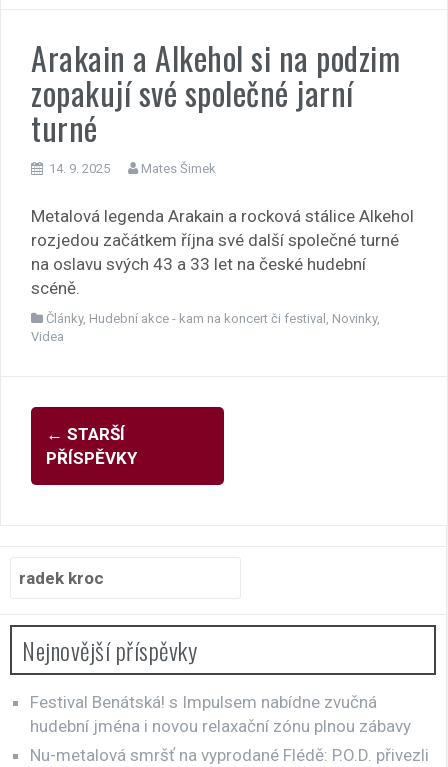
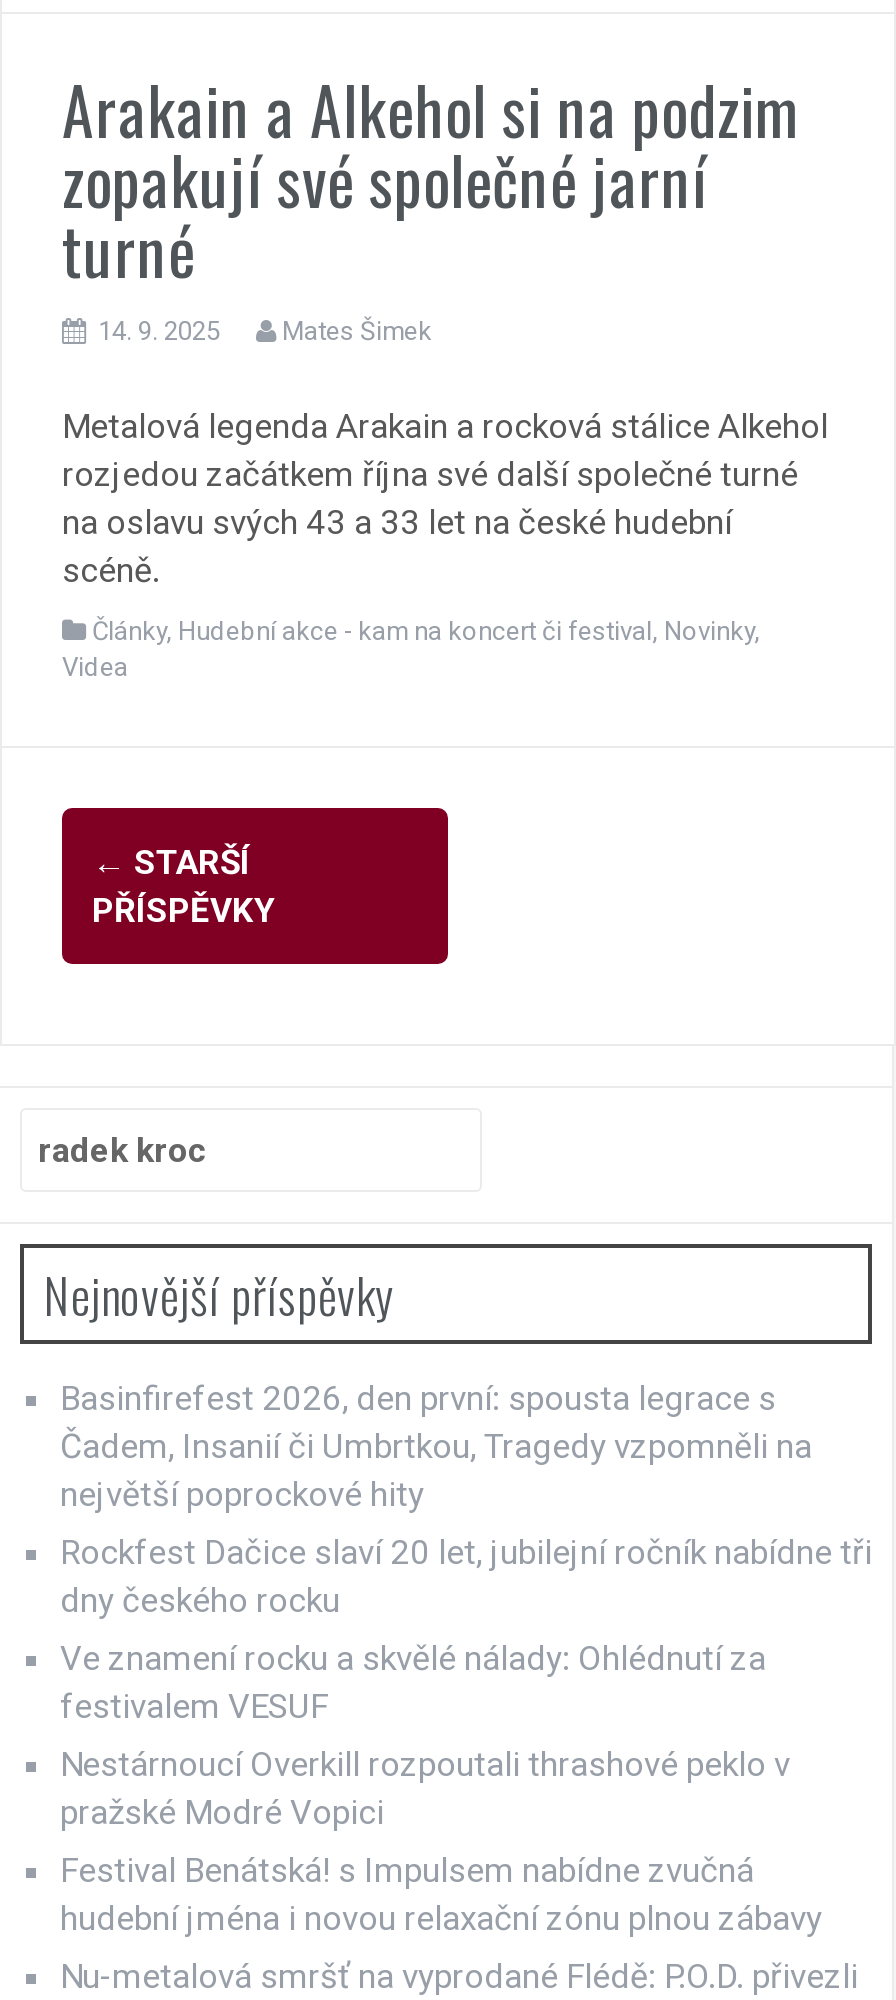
none -> [60,1377,872,1831] Basinfirefest 2026, den první: spousta legrace s | Čadem, Insanií či Umbrtkou, Tragedy vzpomněli na | největší poprockové hity | Rockfest Dačice slaví 20 let, jubilejní ročník nabídne tři | dny českého rocku | Ve znamení rocku a skvělé nálady: Ohlédnutí za | festivalem VESUF | Nestárnoucí Overkill rozpoutali thrashové peklo v | pražské Modré Vopici

